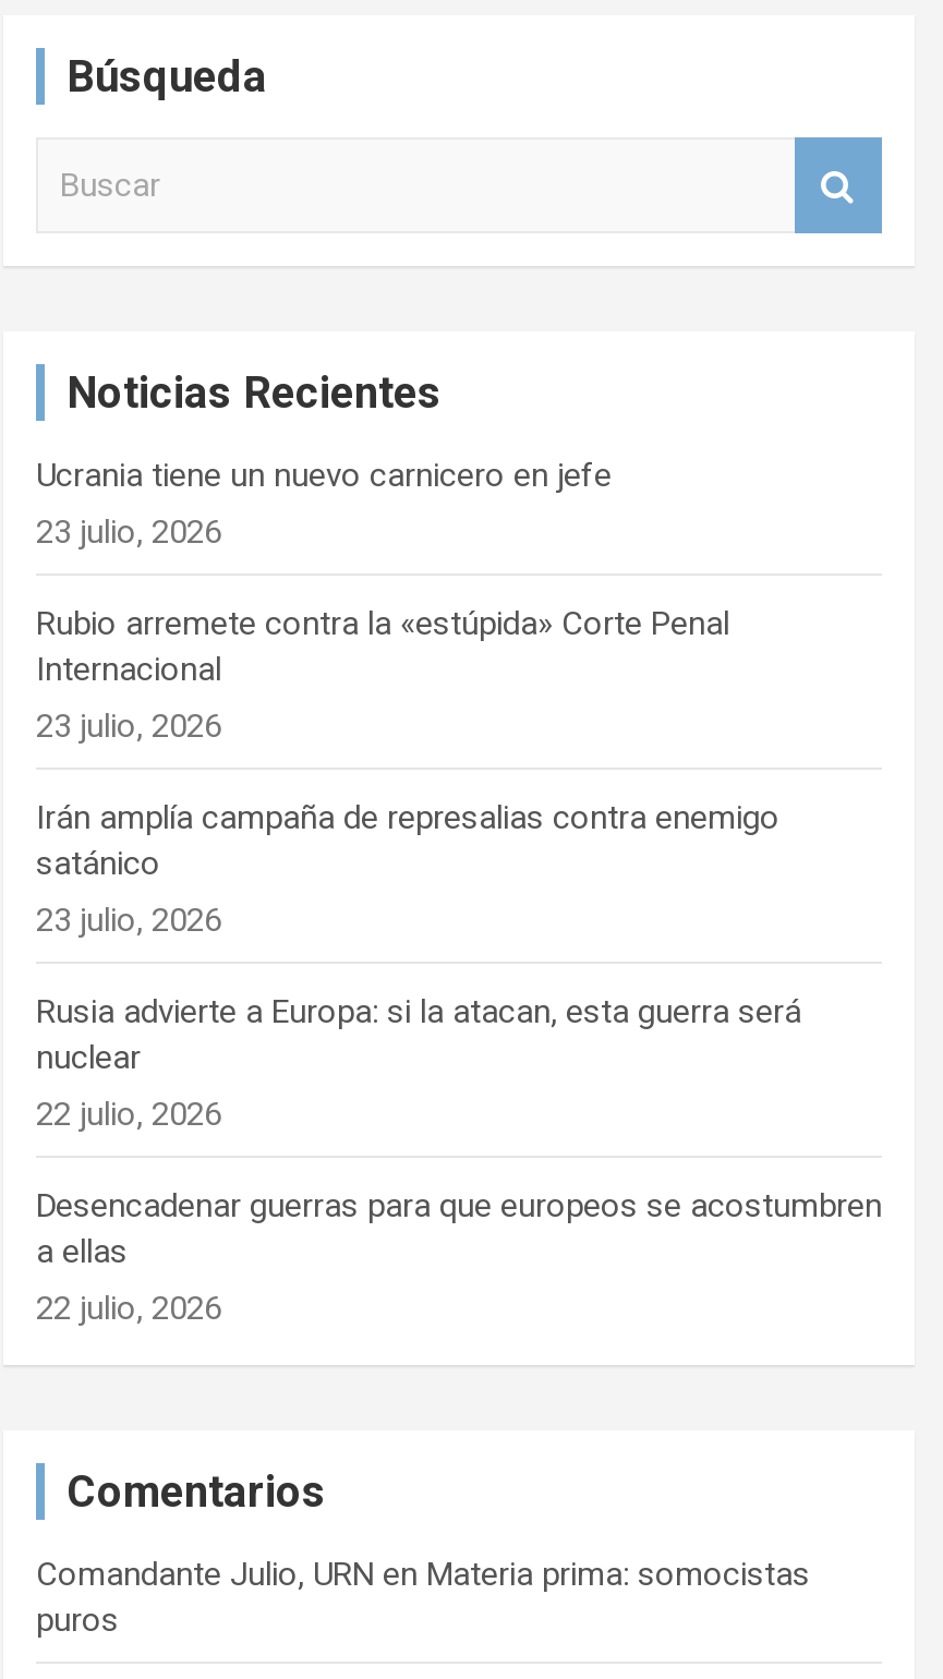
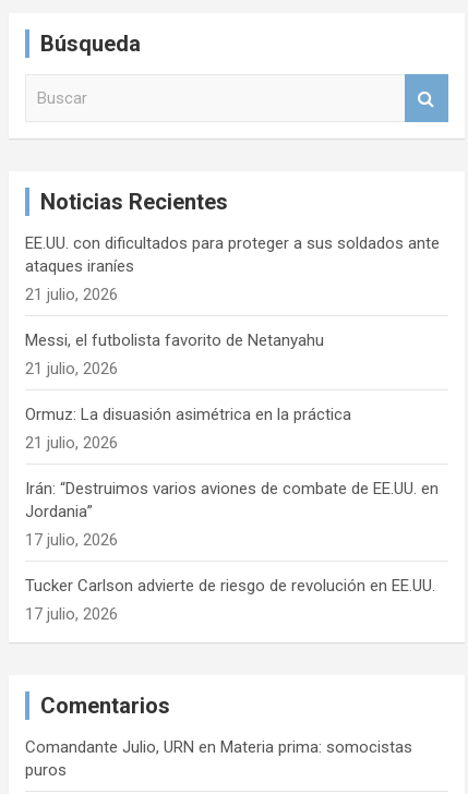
[36,455,612,551] Ucrania tiene un nuevo carnicero en jefe | 23 julio, 2026 -> [25,233,440,304] EE.UU. con dificultados para proteger a sus soldados ante | ataques iraníes | 21 julio, 2026
[36,604,729,745] Rubio arremete contra la «estúpida» Corte Penal | Internacional | 23 julio, 2026 -> [25,330,324,378] Messi, el futbolista favorito de Netanyahu | 21 julio, 2026
[36,798,779,939] Irán amplía campaña de represalias contra enemigo | satánico | 23 julio, 2026 -> [25,404,351,452] Ormuz: La disuasión asimétrica en la práctica | 21 julio, 2026
[36,992,801,1133] Rusia advierte a Europa: si la atacan, esta guerra será | nuclear | 22 julio, 2026 -> [25,479,439,549] Irán: “Destruimos varios aviones de combate de EE.UU. en | Jordania” | 17 julio, 2026
[36,1186,882,1328] Desencadenar guerras para que europeos se acostumbren | a ellas | 22 julio, 2026 -> [25,576,435,624] Tucker Carlson advierte de riesgo de revolución en EE.UU. | 17 julio, 2026

